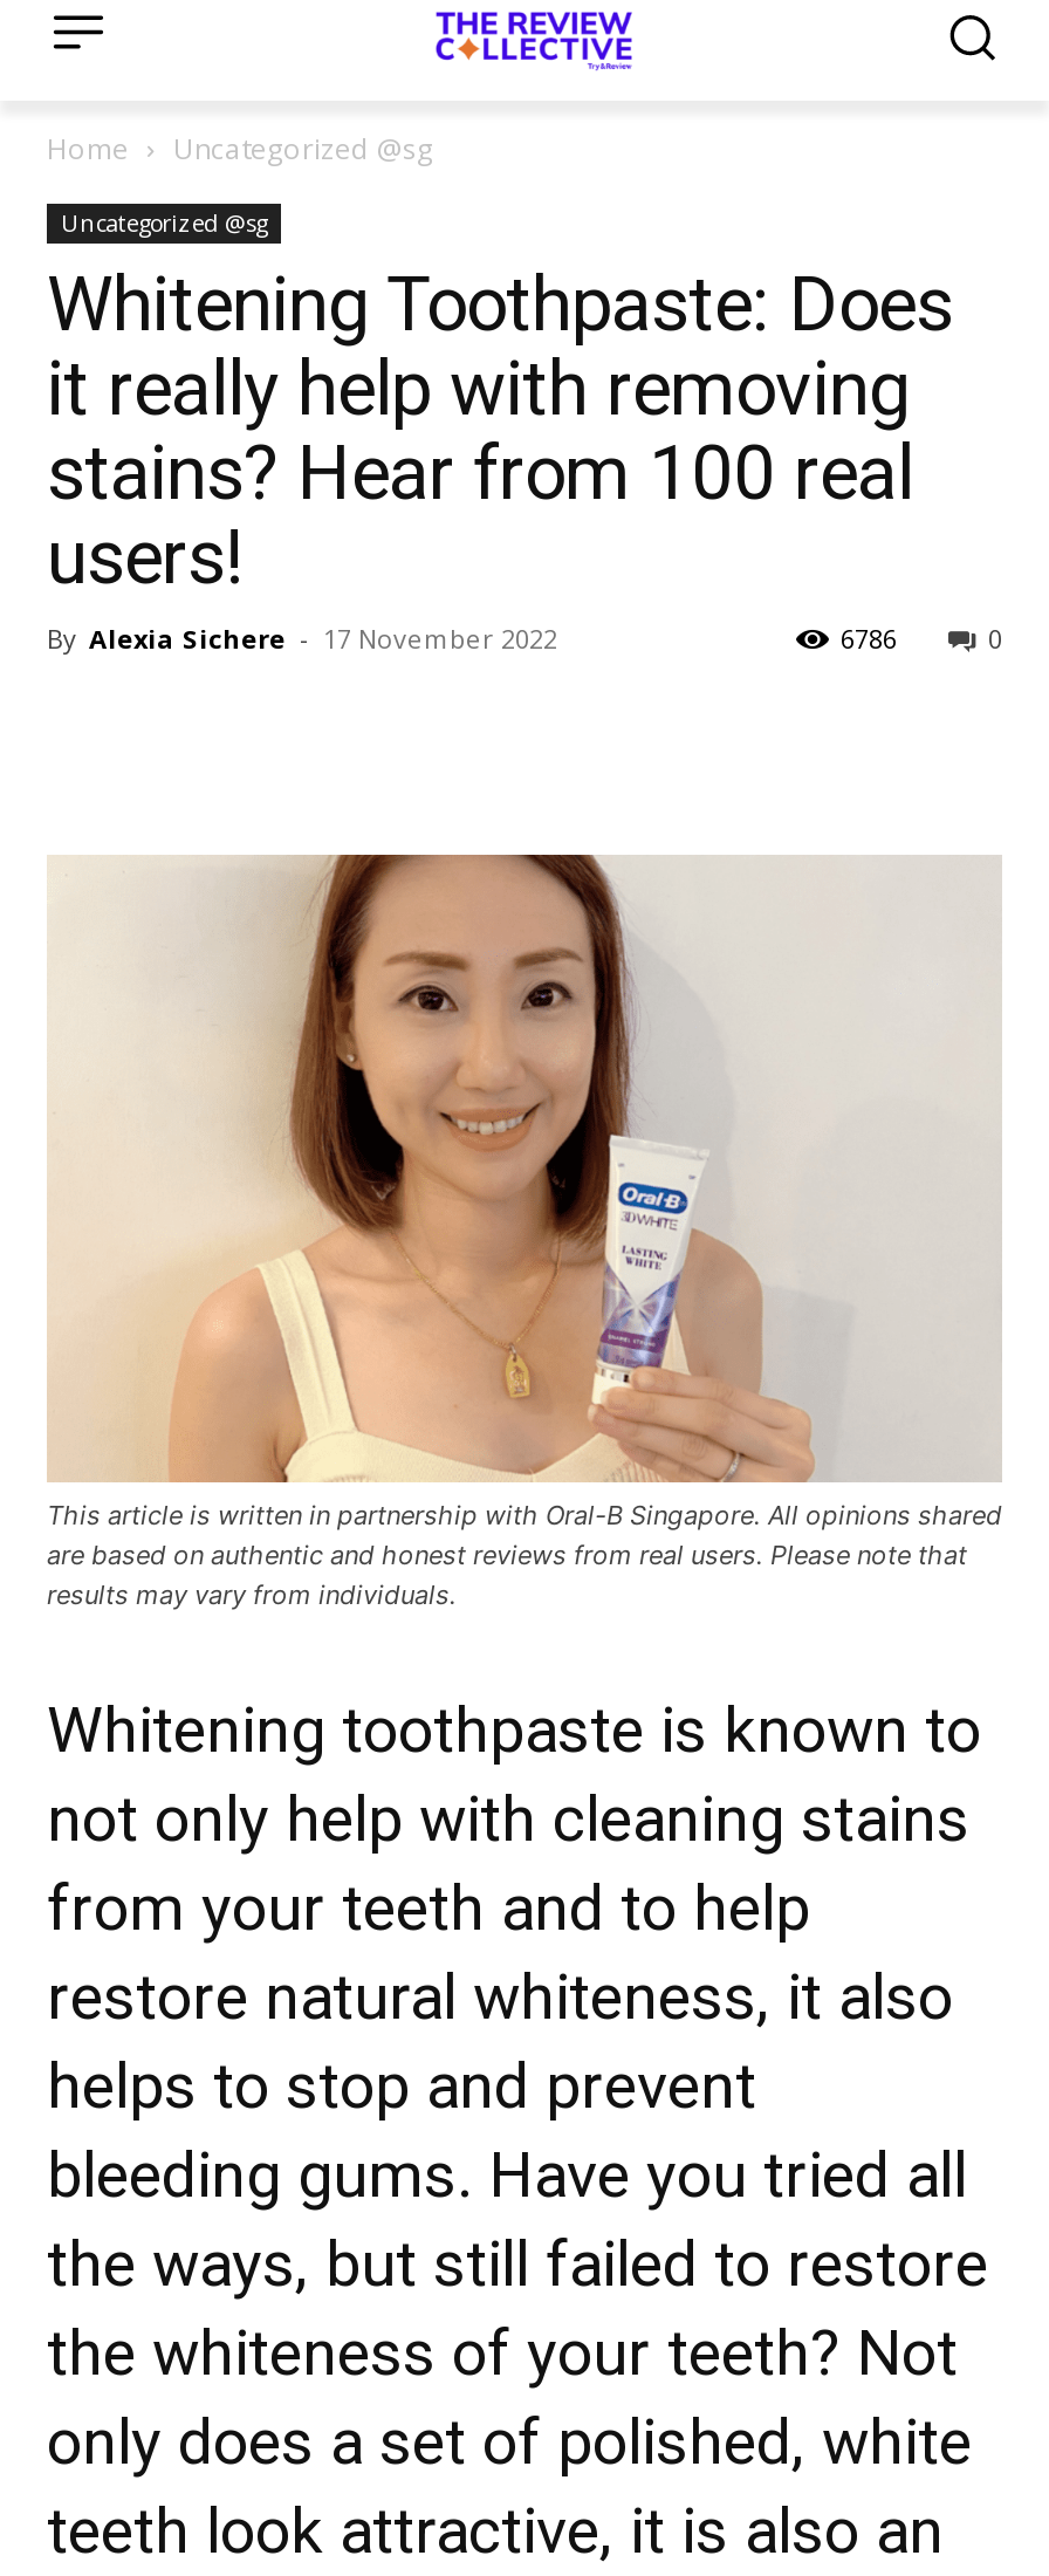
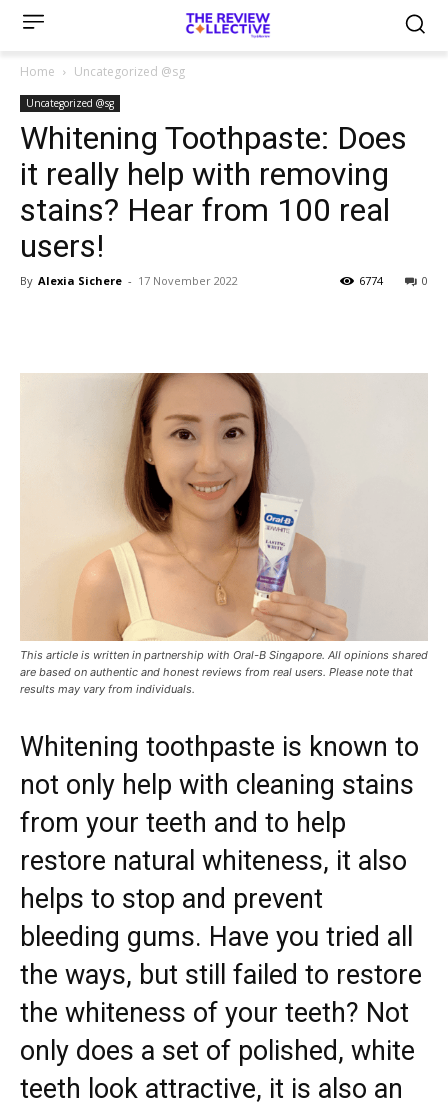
[841,621,897,656] 6786 -> [359,273,383,288] 6774

